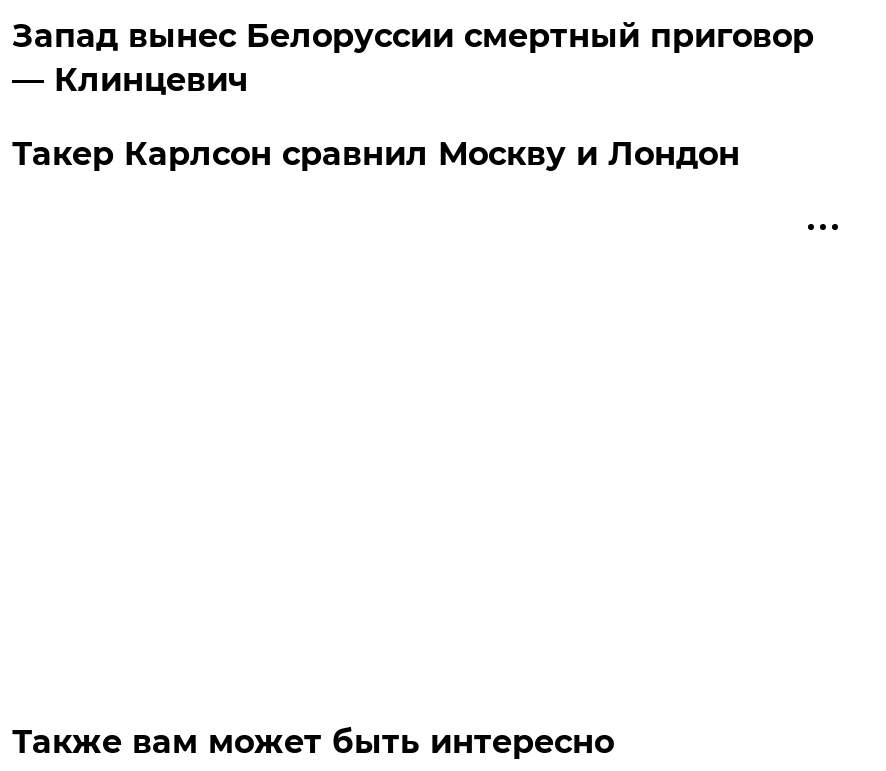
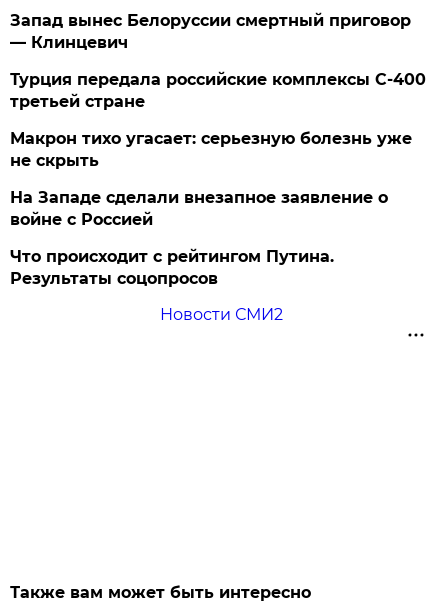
[12,135,740,173] Такер Карлсон сравнил Москву и Лондон -> [10,70,426,324] Турция передала российские комплексы С-400 | третьей стране | Макрон тихо угасает: серьезную болезнь уже | не скрыть | На Западе сделали внезапное заявление о | войне с Россией | Что происходит с рейтингом Путина. | Результаты соцопросов | Новости СМИ2

